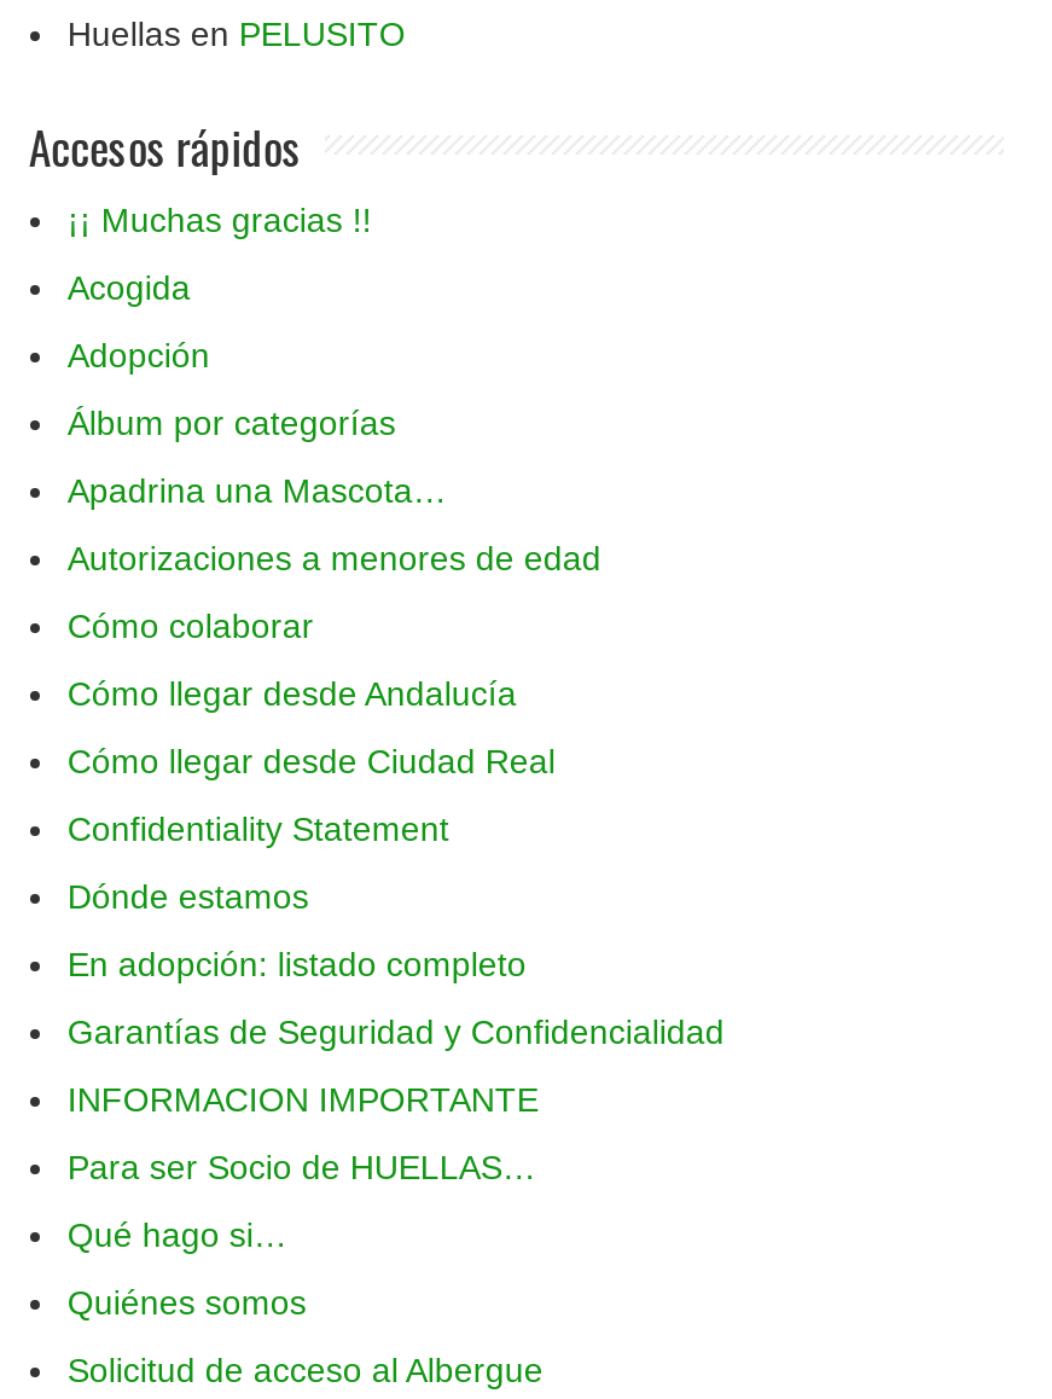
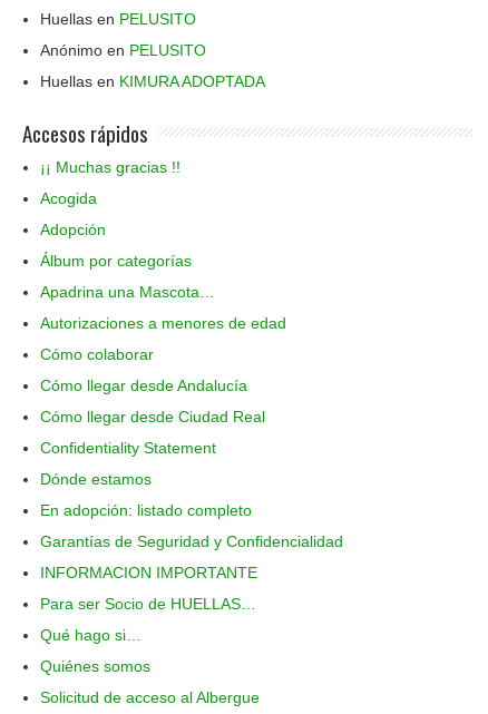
none -> [41,42,266,91] Anónimo en PELUSITO | Huellas en KIMURA ADOPTADA

